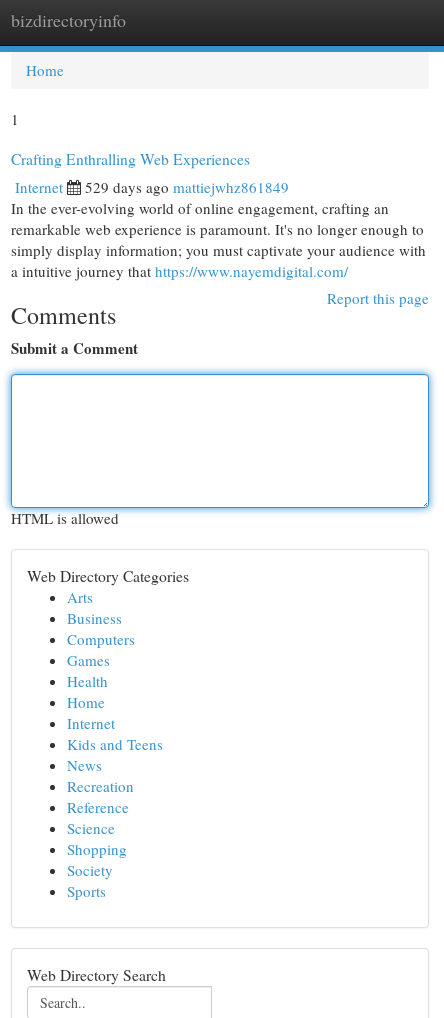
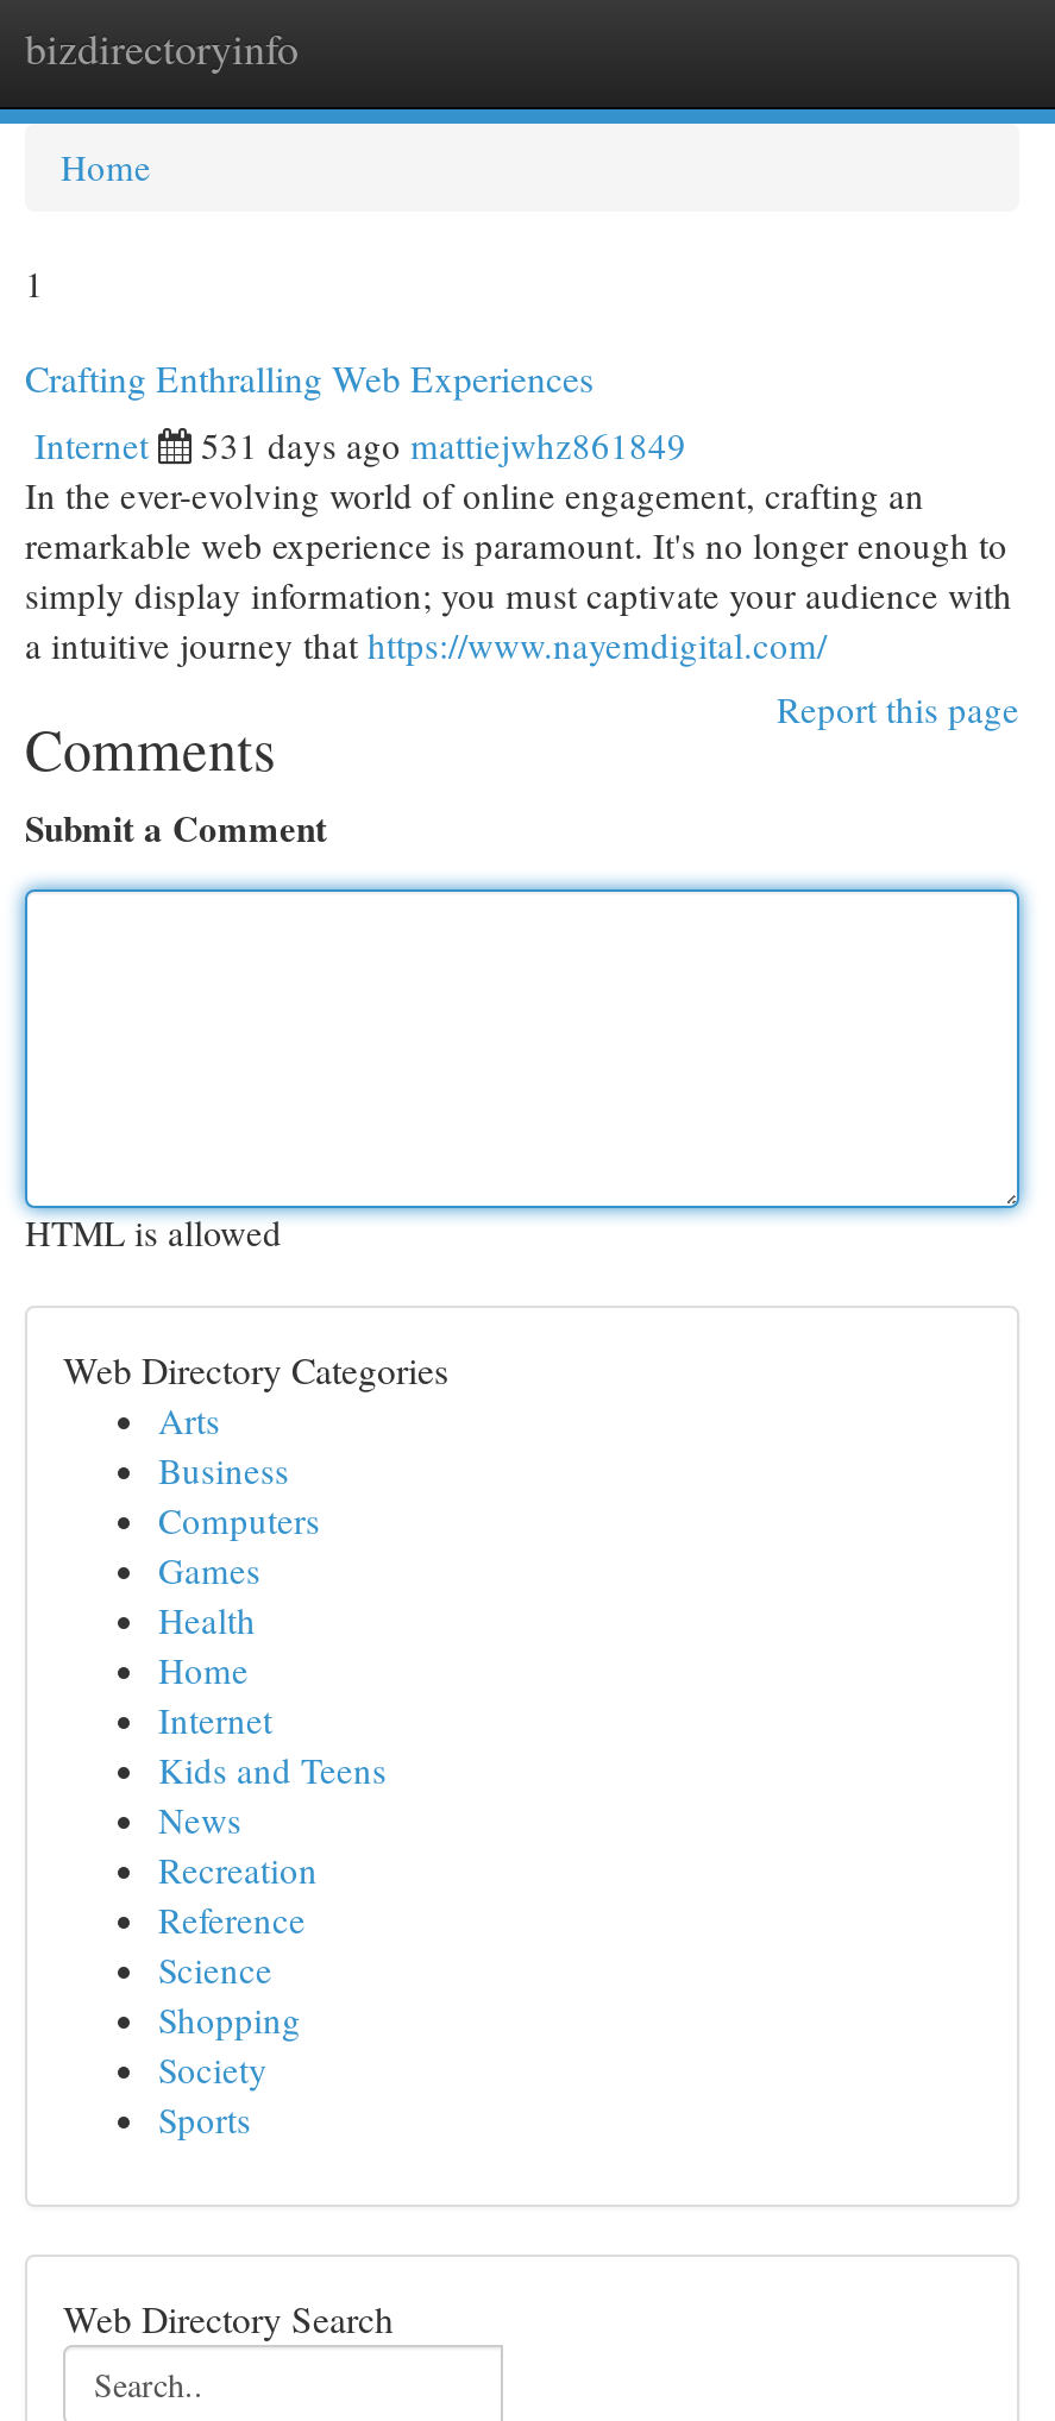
[85,177,289,197] 529 days ago mattiejwhz861849 -> [201,421,686,469] 531 days ago mattiejwhz861849

